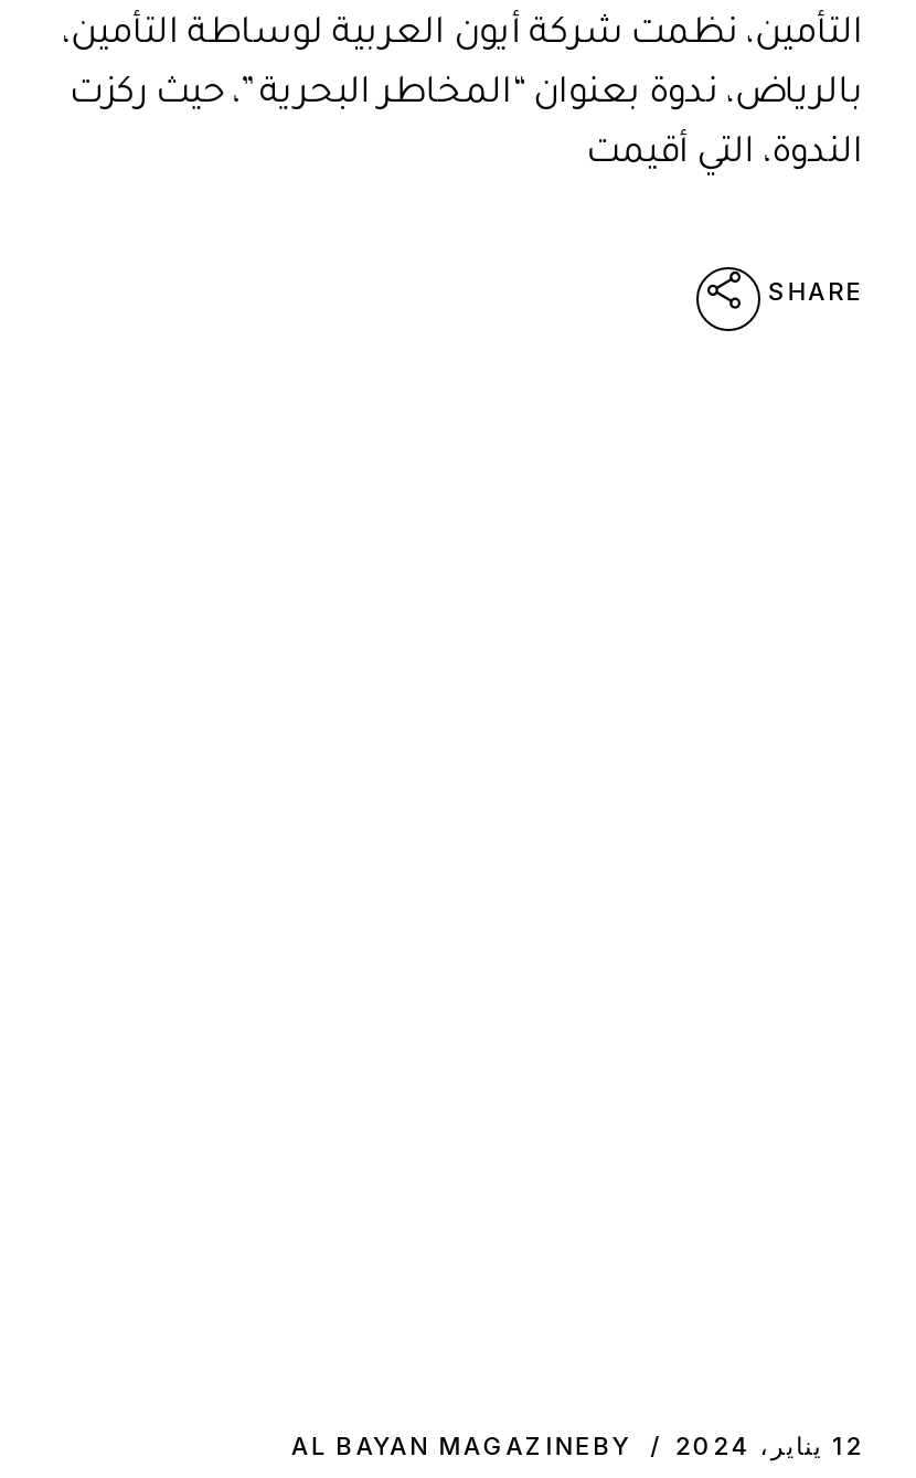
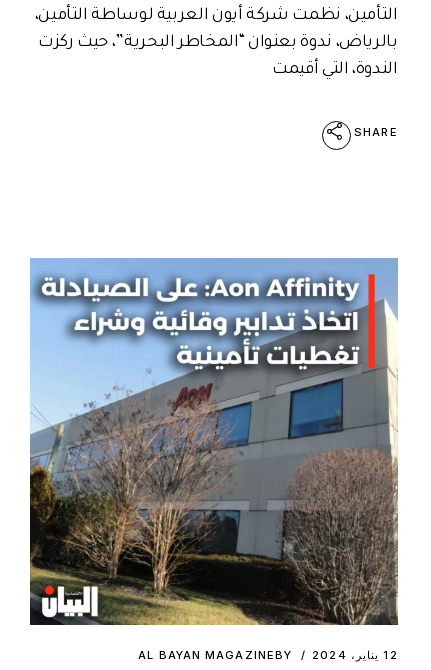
none -> [29,257,399,626] [image]

